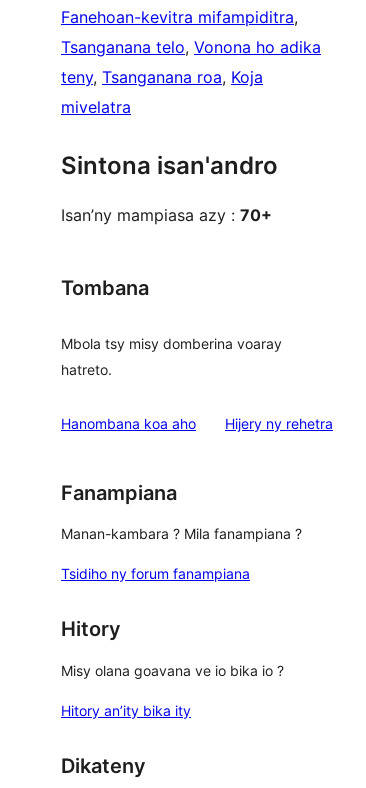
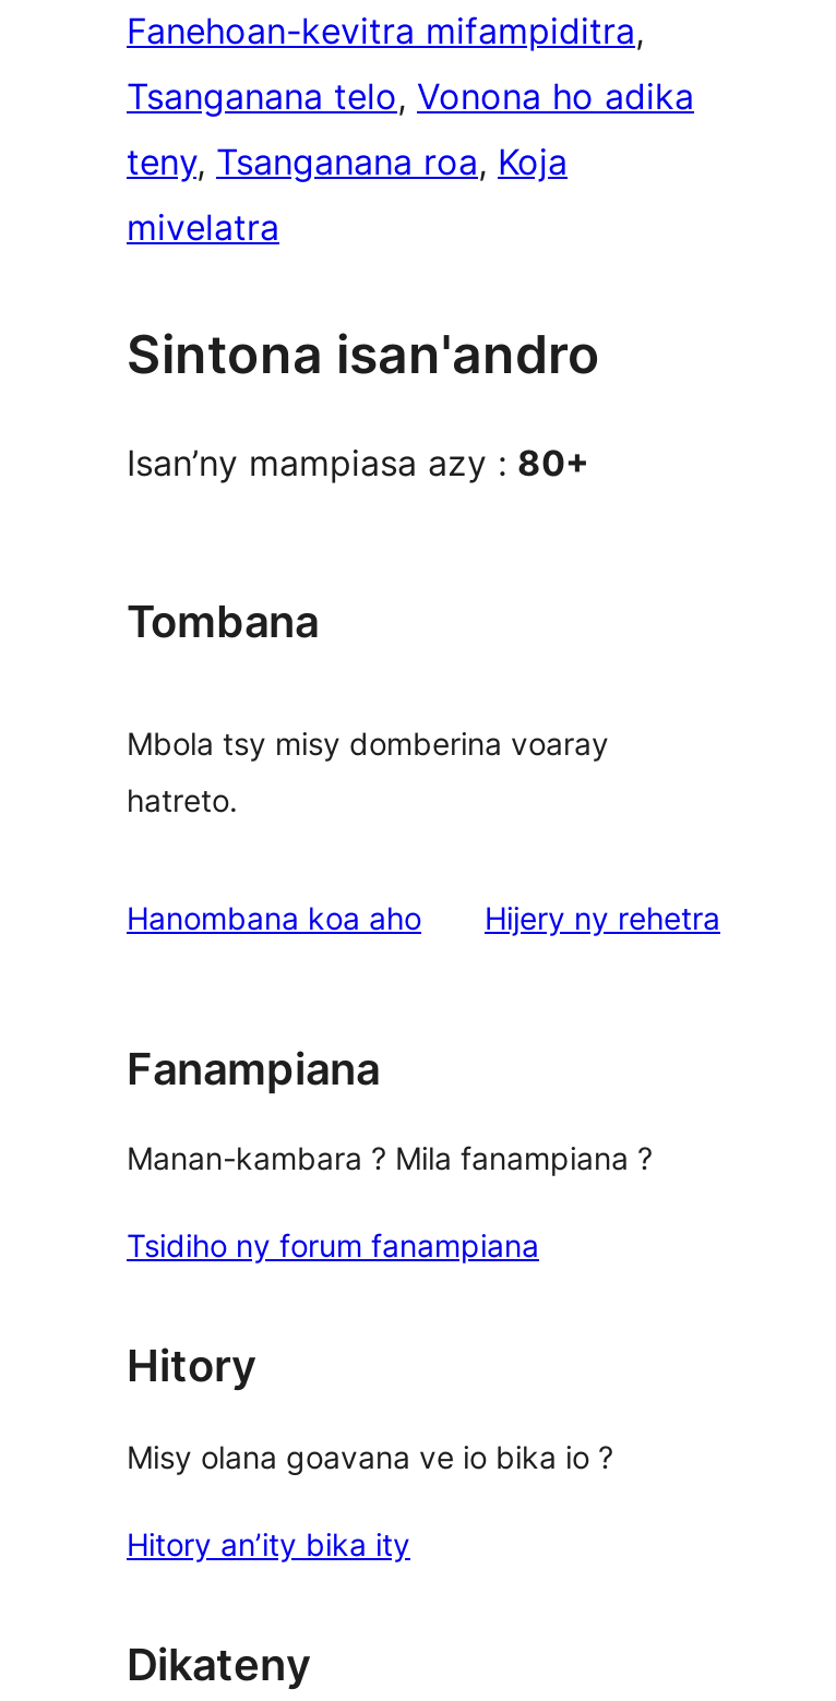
[61,205,272,225] Isan’ny mampiasa azy : 70+ -> [127,441,589,484] Isan’ny mampiasa azy : 80+

